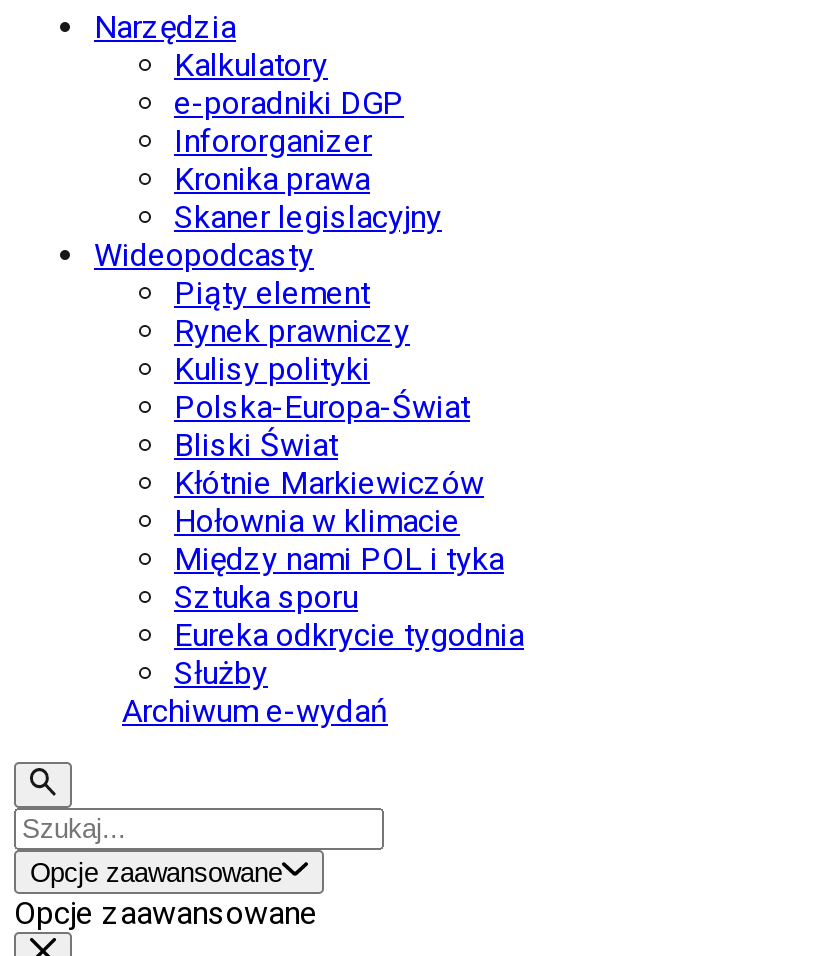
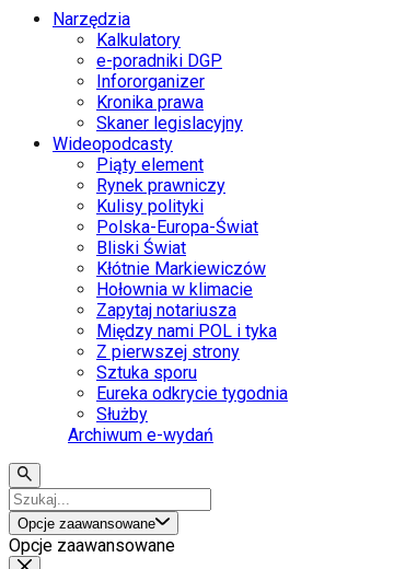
none -> [96,300,236,321] Zapytaj notariusza
none -> [96,342,240,363] Z pierwszej strony

